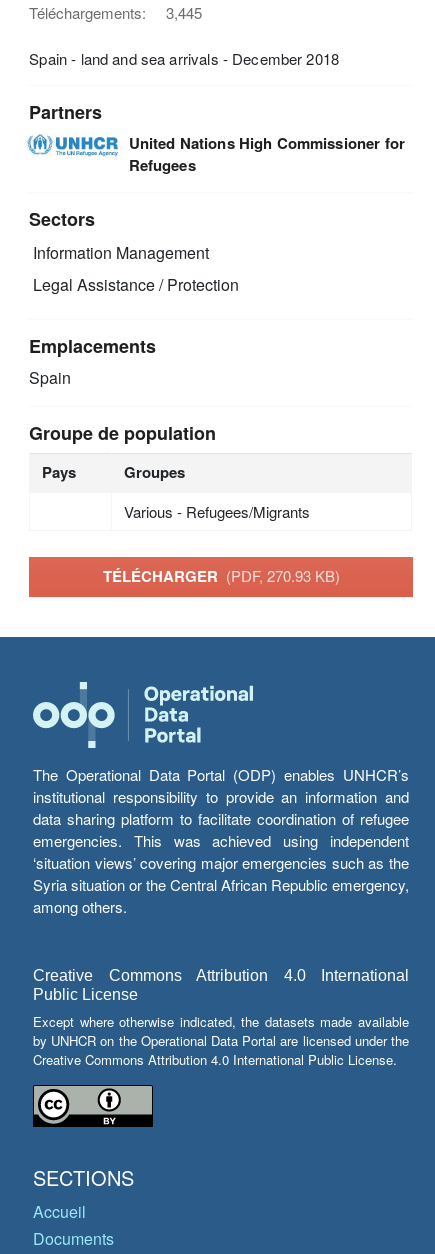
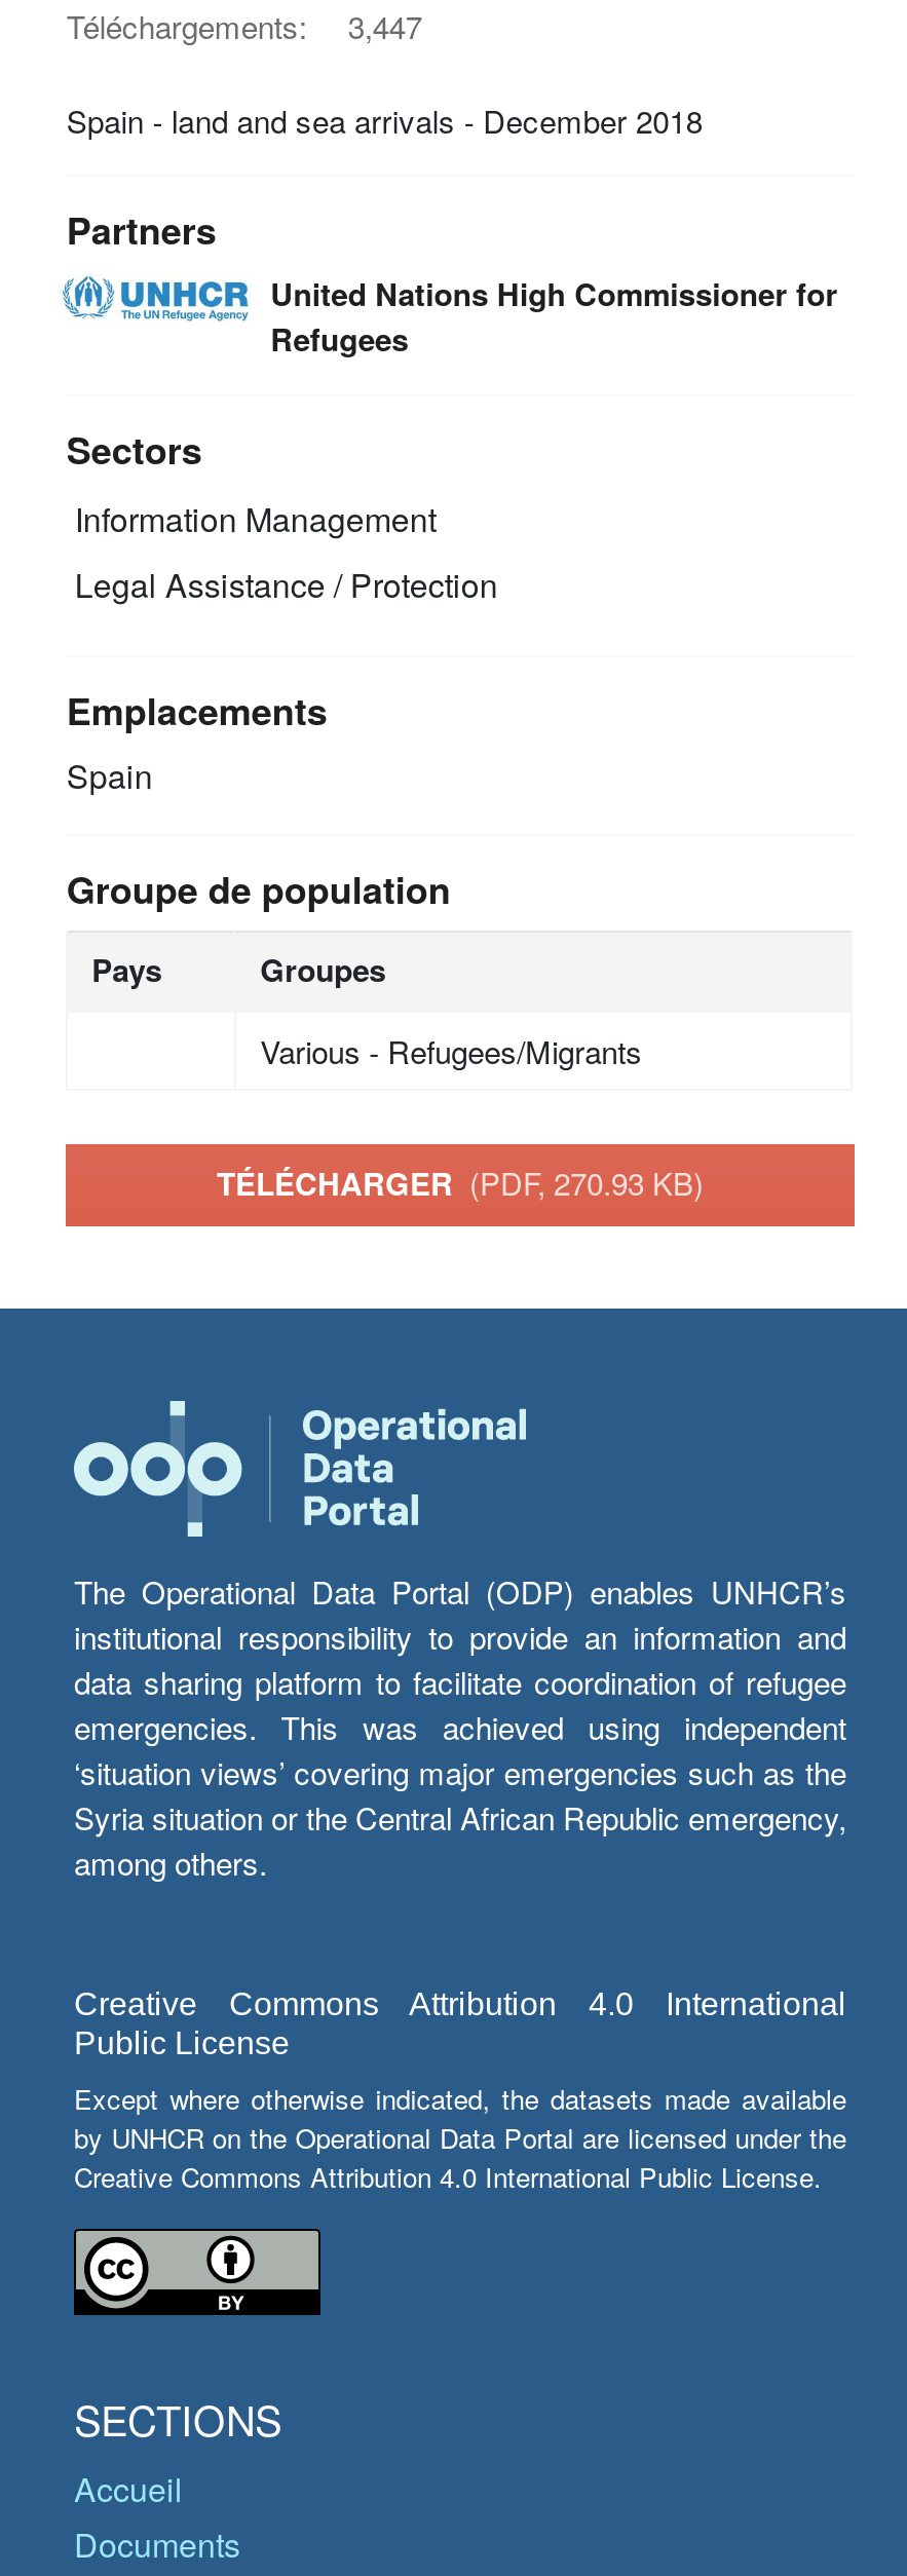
[29,2,202,23] Téléchargements: 3,445 -> [66,4,422,47] Téléchargements: 3,447

